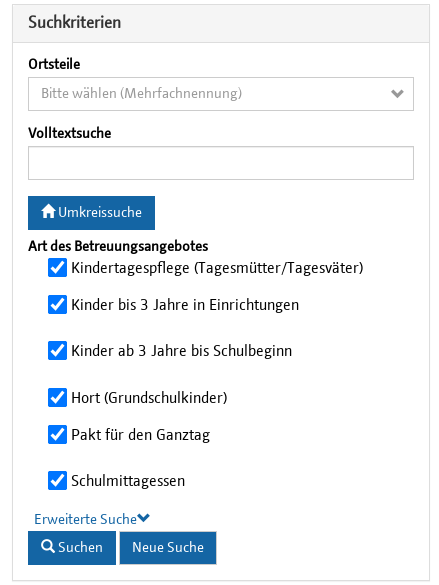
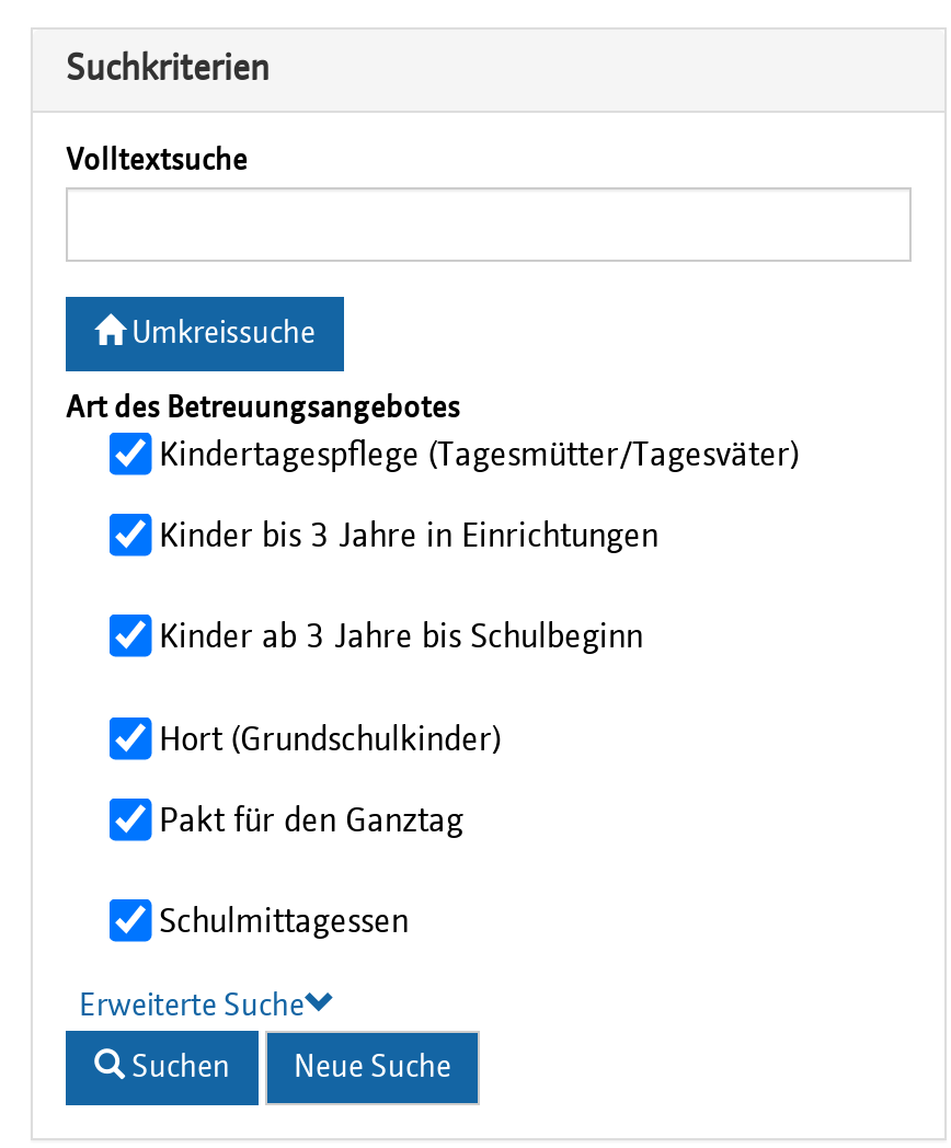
[28,58,242,101] Ortsteile | Bitte wählen (Mehrfachnennung) -> none

